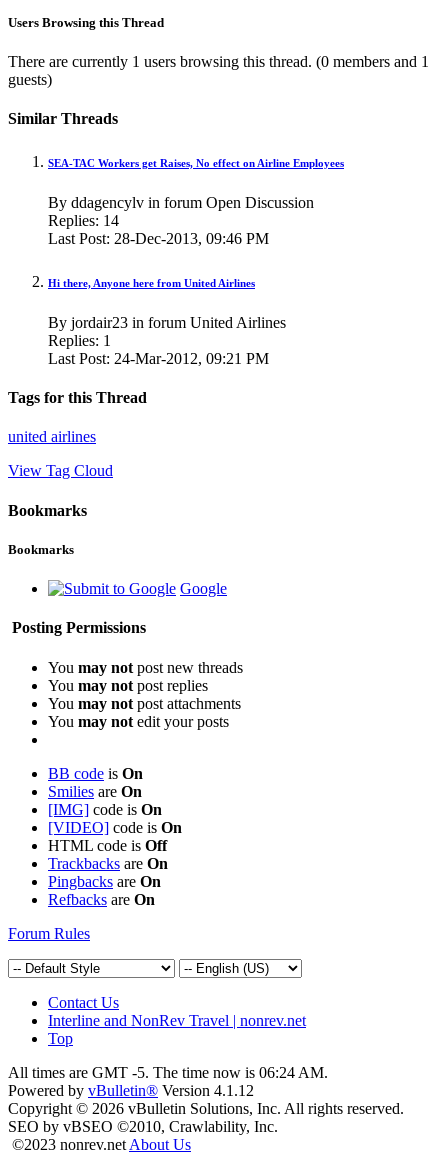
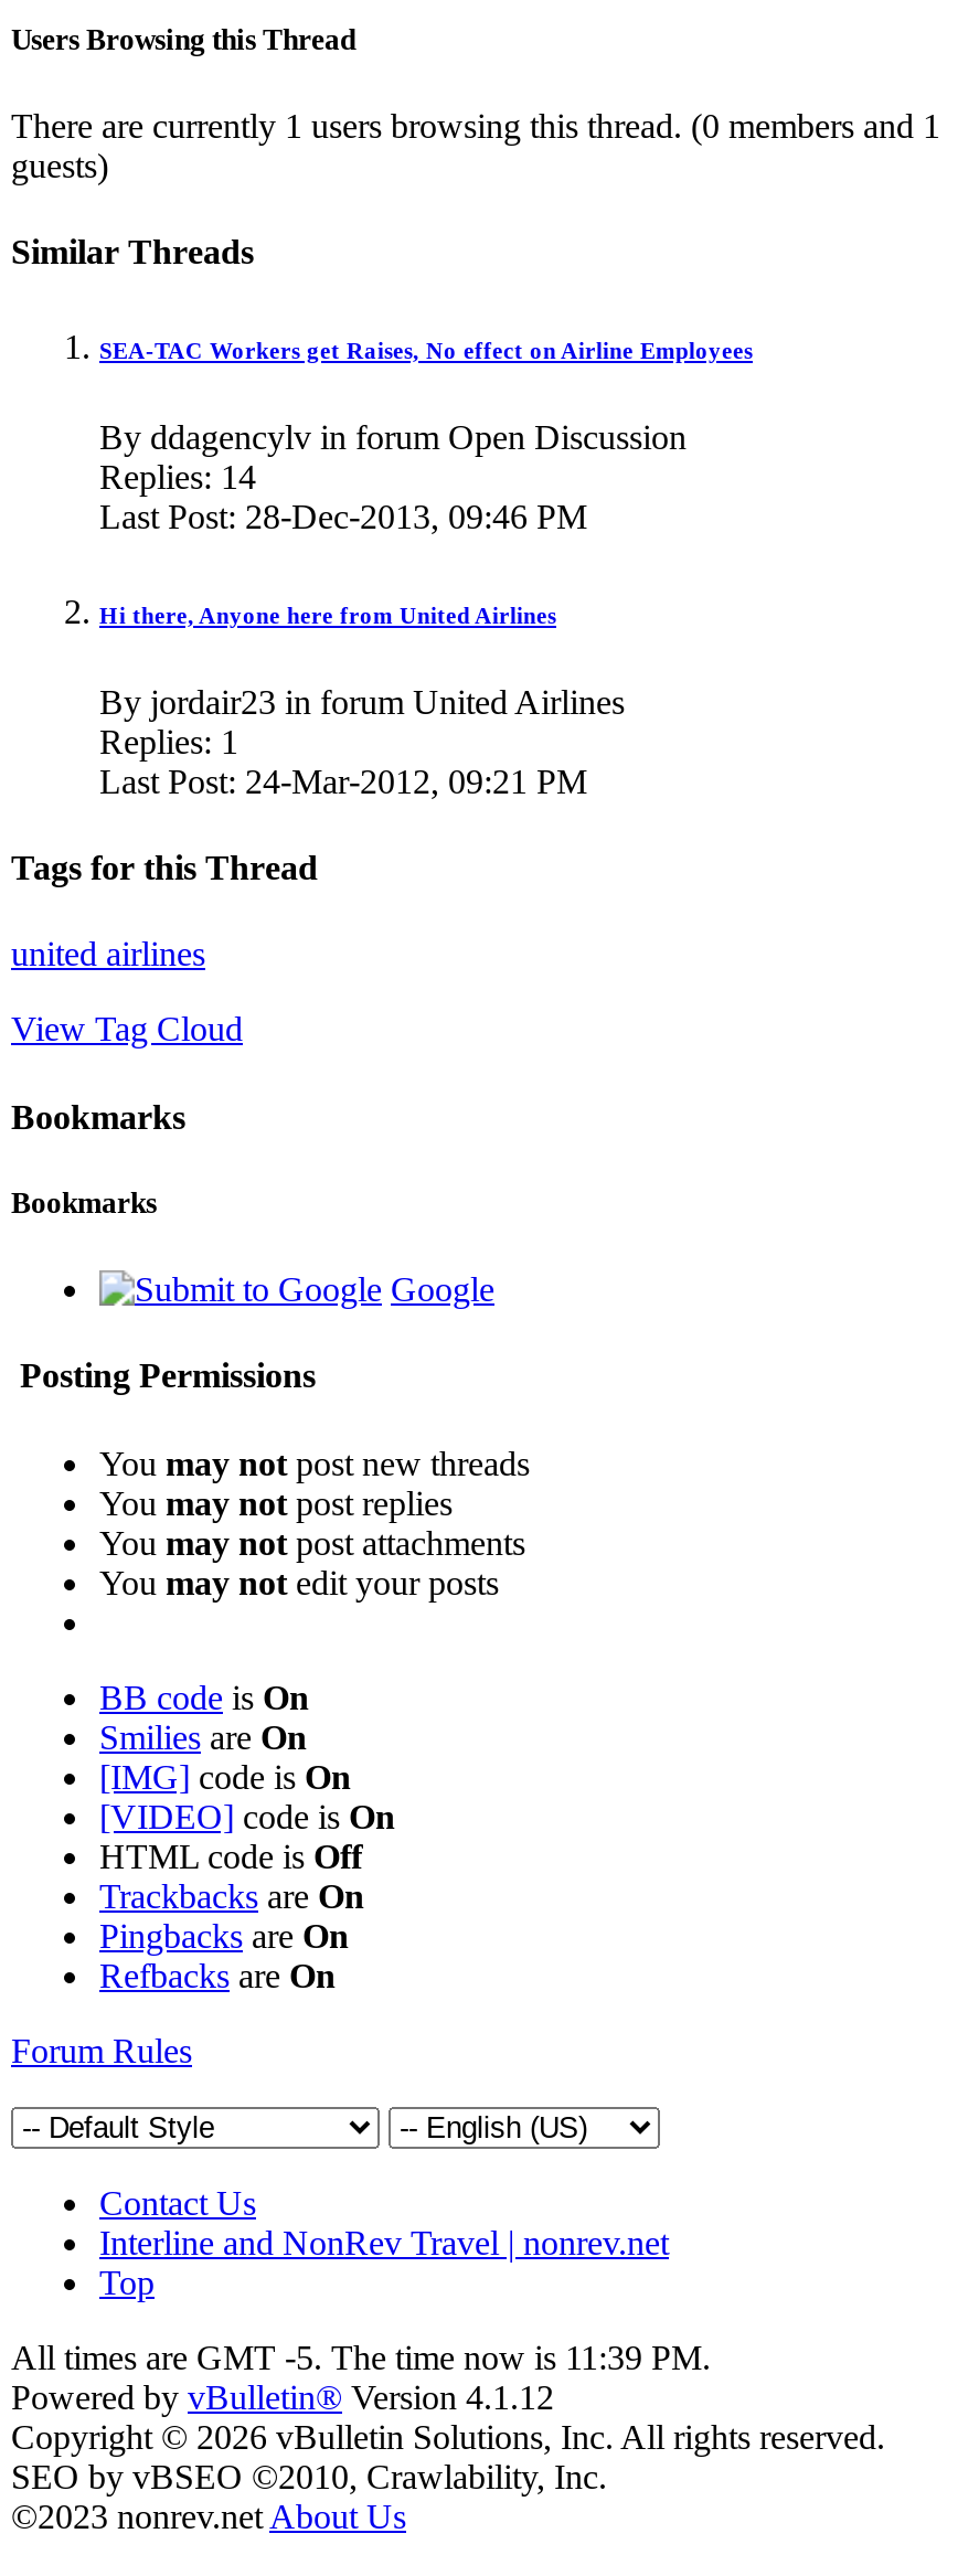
[8,1063,328,1080] All times are GMT -5. The time now is 06:24 AM. -> [11,2338,711,2375] All times are GMT -5. The time now is 11:39 PM.

